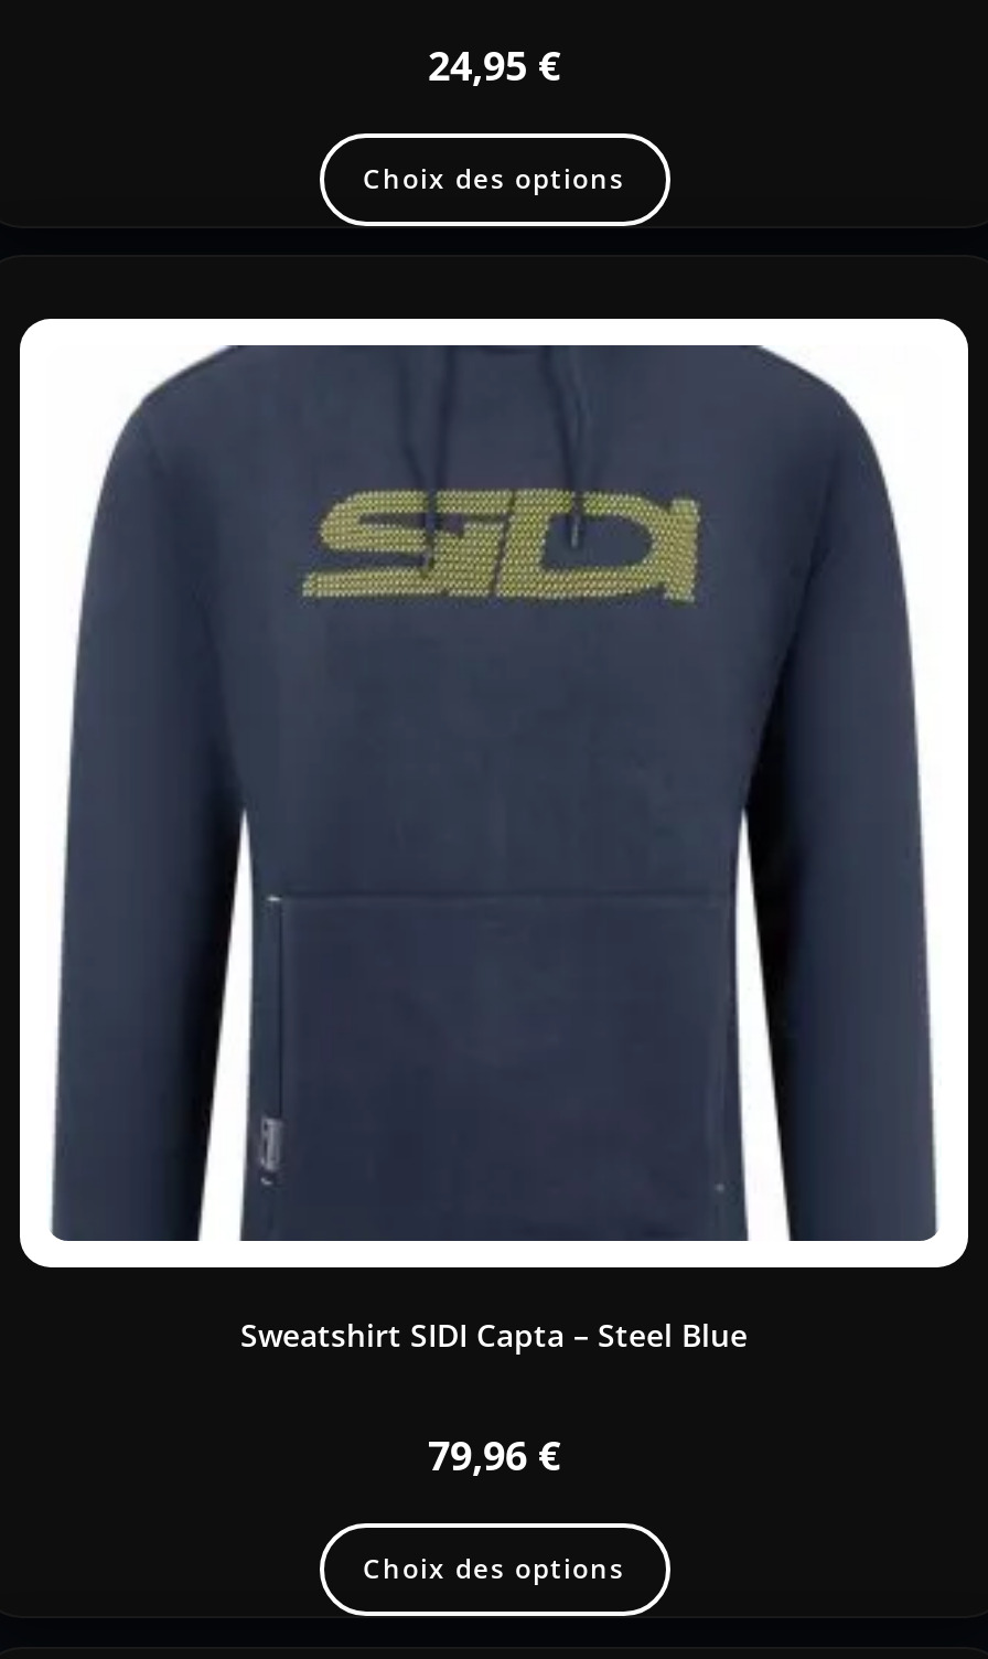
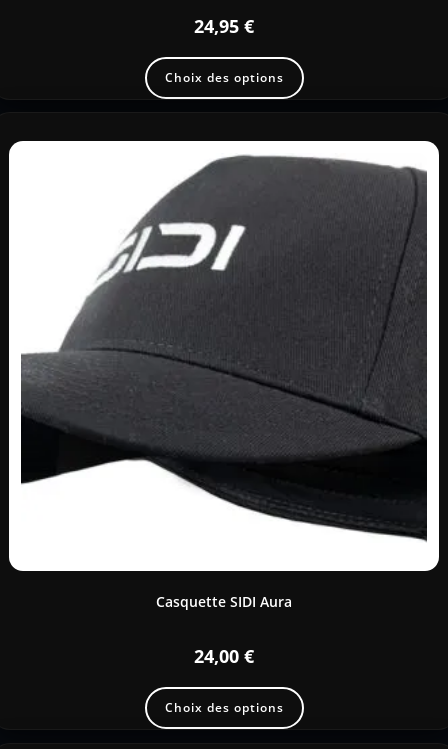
[46,343,942,1357] [image] | Sweatshirt SIDI Capta – Steel Blue -> [20,153,428,611] [image] | Casquette SIDI Aura
[428,1430,560,1483] 79,96 € -> [194,644,254,668] 24,00 €

